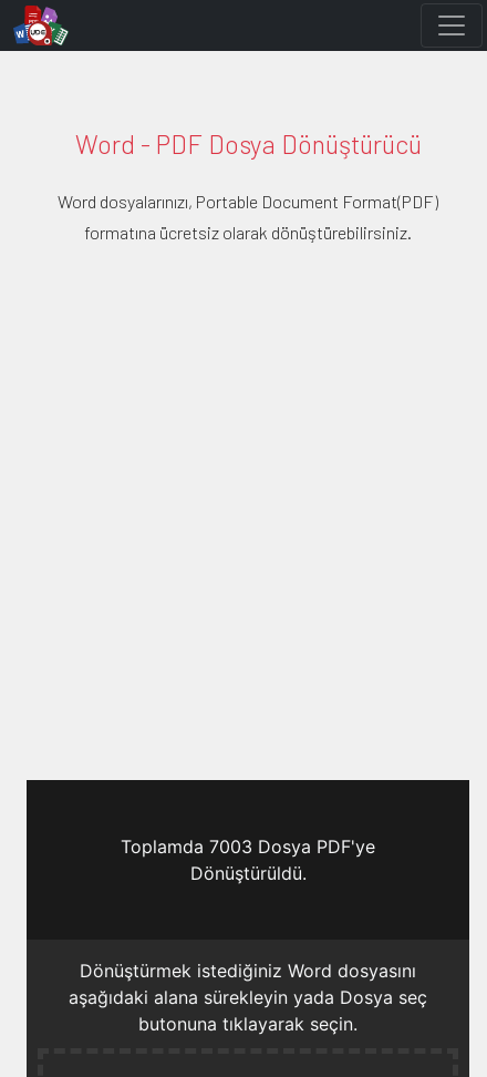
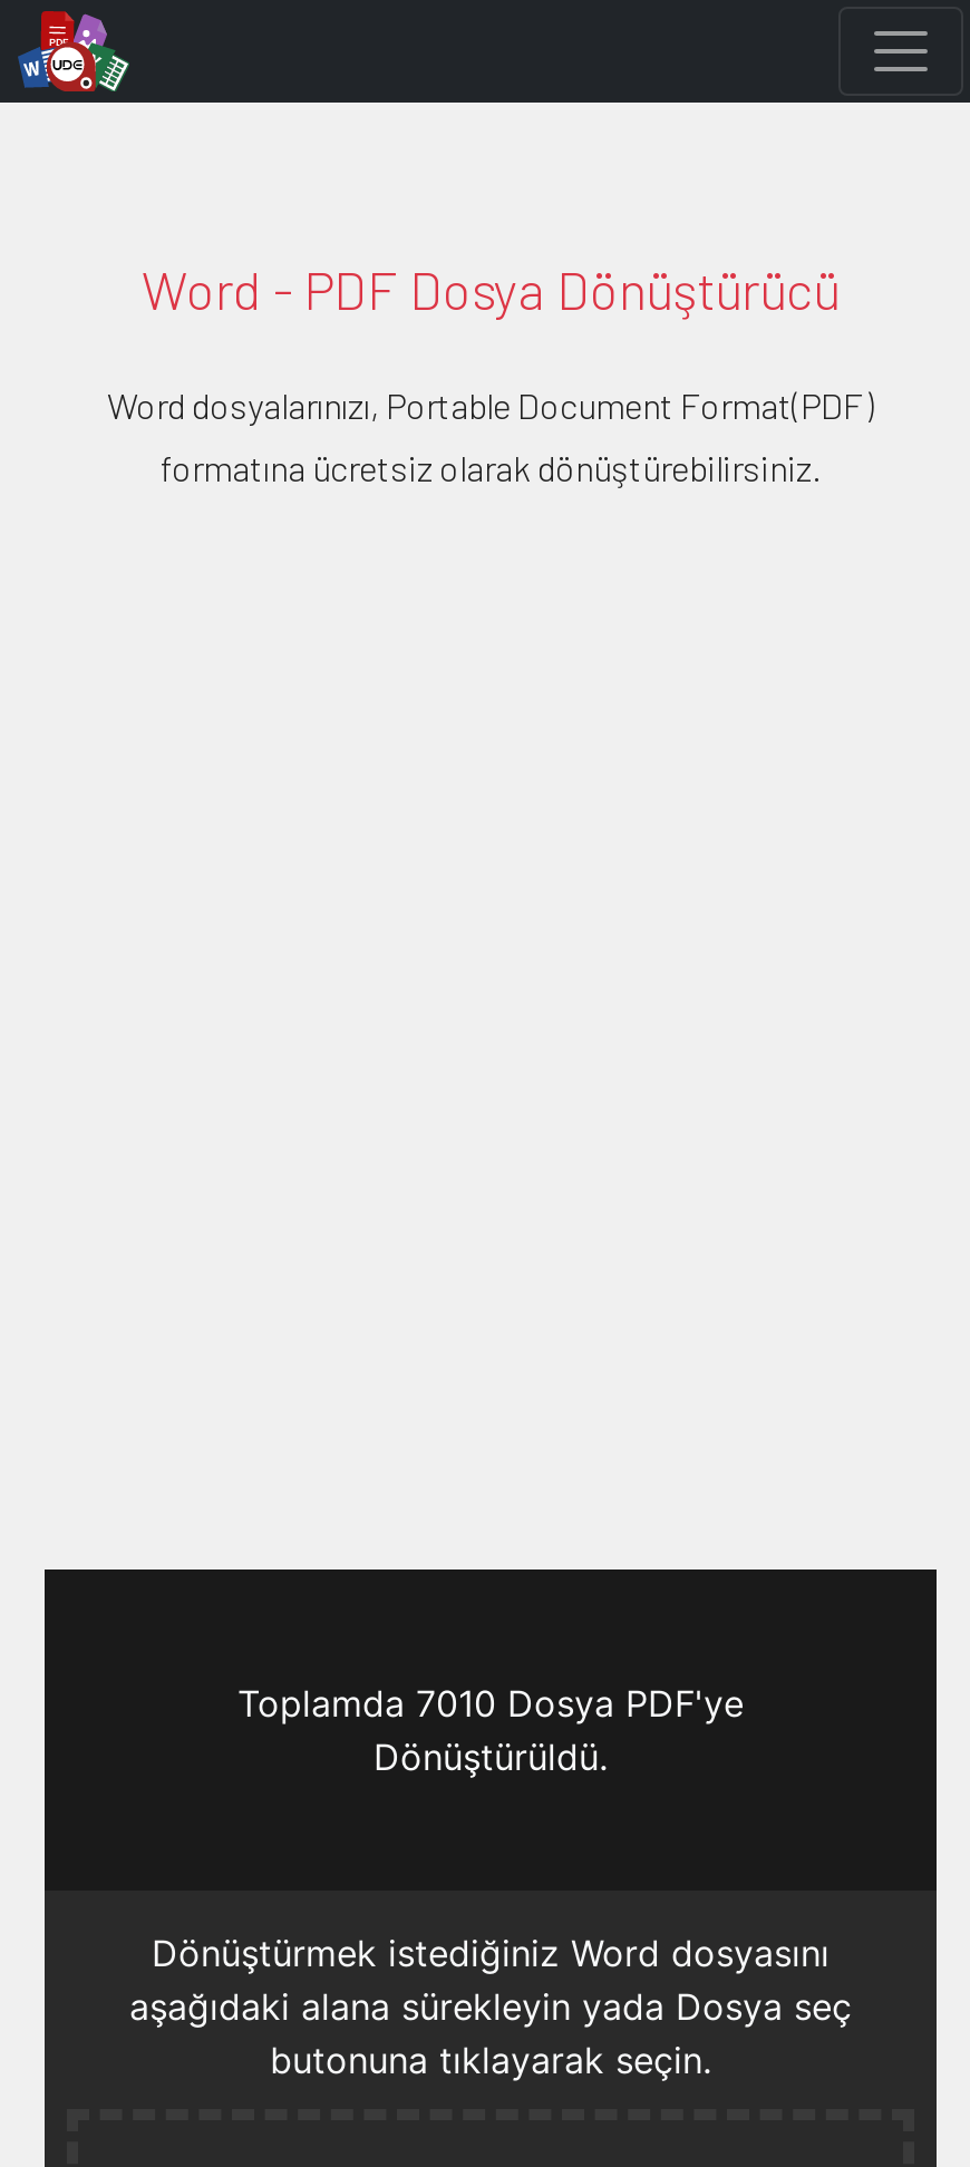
[121,835,375,857] Toplamda 7003 Dosya PDF'ye -> [237,1680,744,1725] Toplamda 7010 Dosya PDF'ye

